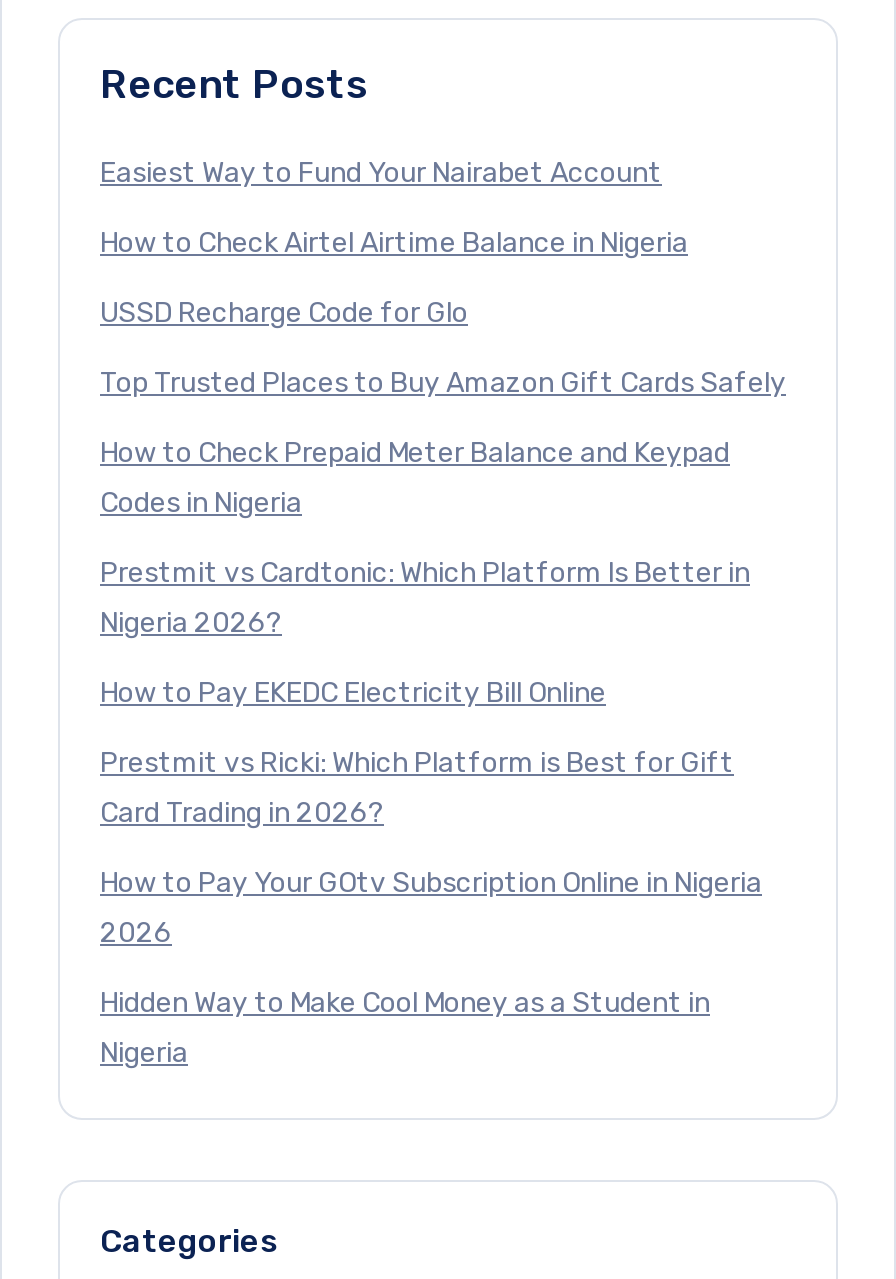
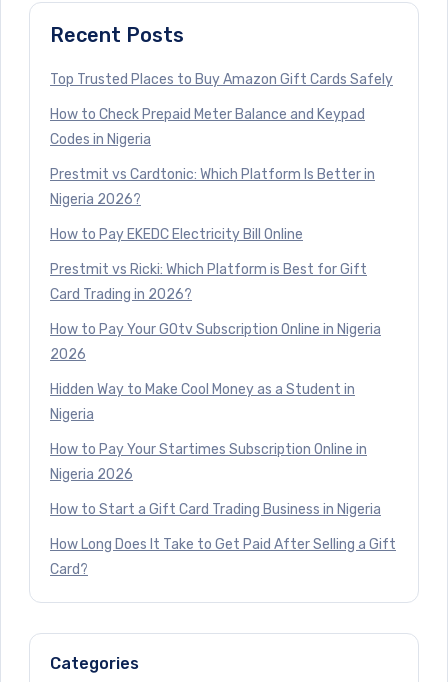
[100,155,688,329] Easiest Way to Fund Your Nairabet Account | How to Check Airtel Airtime Balance in Nigeria | USSD Recharge Code for Glo -> none
moved [100,365,786,1069] -> [50,70,393,422]: Top Trusted Places to Buy Amazon Gift Cards Safely | How to Check Prepaid Meter Balance and Keypad | Codes in Nigeria | ... | Hidden Way to Make Cool Money as a Student in | Nigeria
none -> [50,440,396,577] How to Pay Your Startimes Subscription Online in | Nigeria 2026 | How to Start a Gift Card Trading Business in Nigeria | How Long Does It Take to Get Paid After Selling a Gift | Card?

